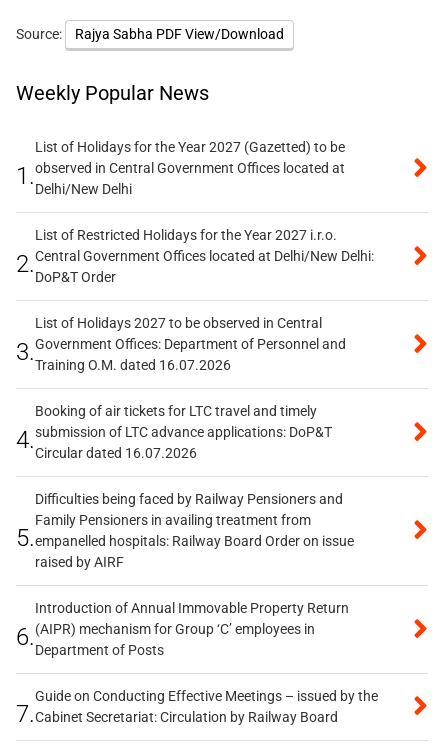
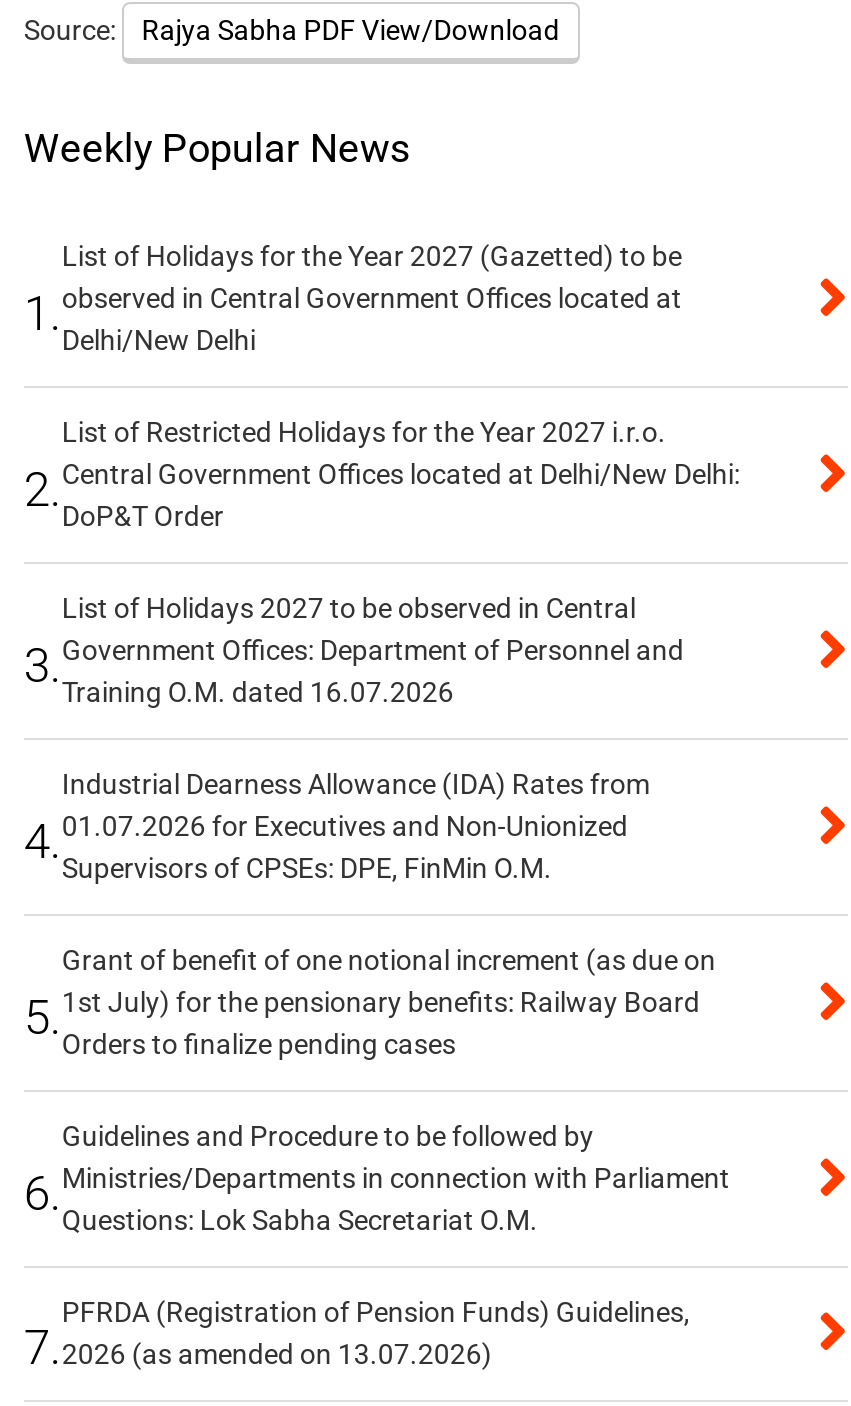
[35,403,332,461] Booking of air tickets for LTC travel and timely | submission of LTC advance applications: DoP&T | Circular dated 16.07.2026 -> [62,768,650,884] Industrial Dearness Allowance (IDA) Rates from | 01.07.2026 for Executives and Non-Unionized | Supervisors of CPSEs: DPE, FinMin O.M.
[35,491,354,570] Difficulties being faced by Railway Pensioners and | Family Pensioners in availing treatment from | empanelled hospitals: Railway Board Order on issue | raised by AIRF -> [62,944,716,1060] Grant of benefit of one notional increment (as due on | 1st July) for the pensionary benefits: Railway Board | Orders to finalize pending cases
[35,600,349,658] Introduction of Annual Immovable Property Return | (AIPR) mechanism for Group ‘C’ employees in | Department of Posts -> [62,1120,730,1236] Guidelines and Procedure to be followed by | Ministries/Departments in connection with Parliament | Questions: Lok Sabha Secretariat O.M.
[35,688,378,725] Guide on Conducting Effective Meetings – issued by the | Cabinet Secretariat: Circulation by Railway Board -> [62,1296,690,1370] PFRDA (Registration of Pension Funds) Guidelines, | 2026 (as amended on 13.07.2026)

